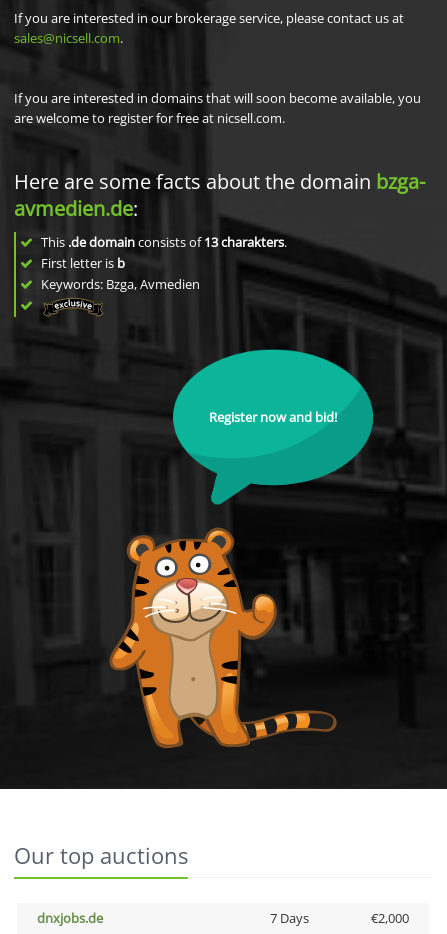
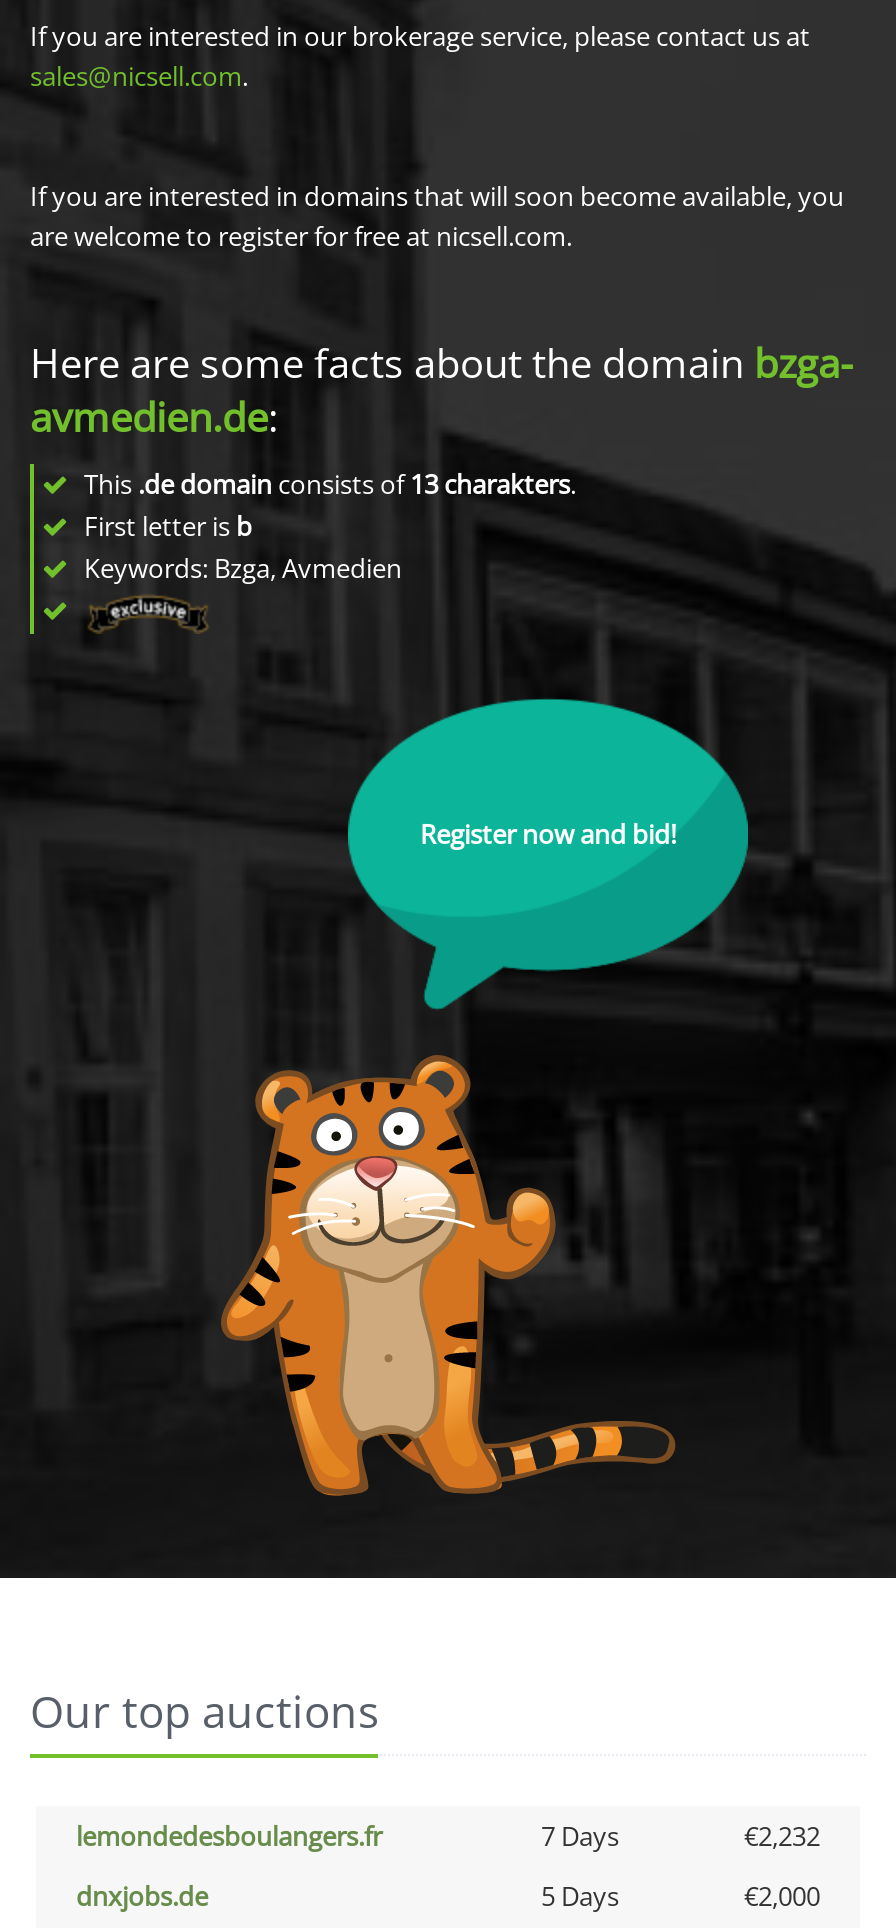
none -> [76,1817,820,1853] lemondedesboulangers.fr | 7 Days | €2,232
[269,908,308,926] 7 Days -> [541,1877,619,1913] 5 Days

